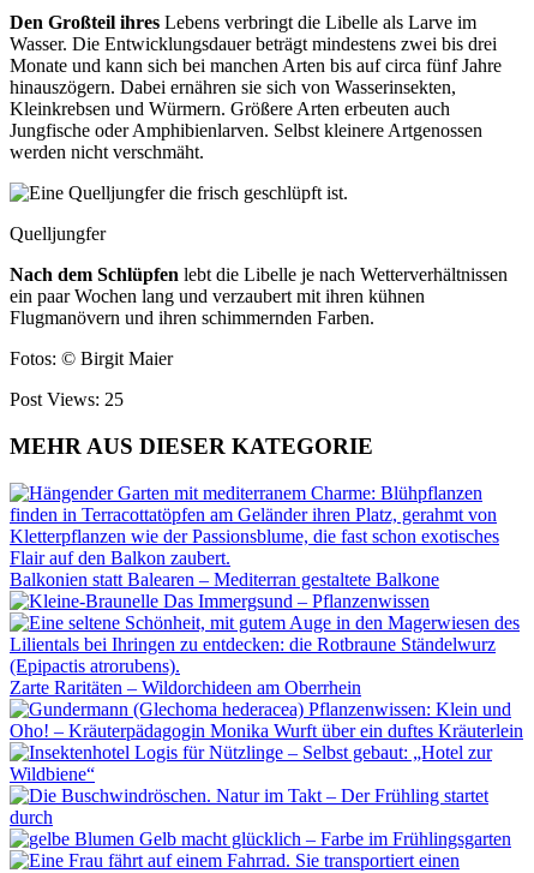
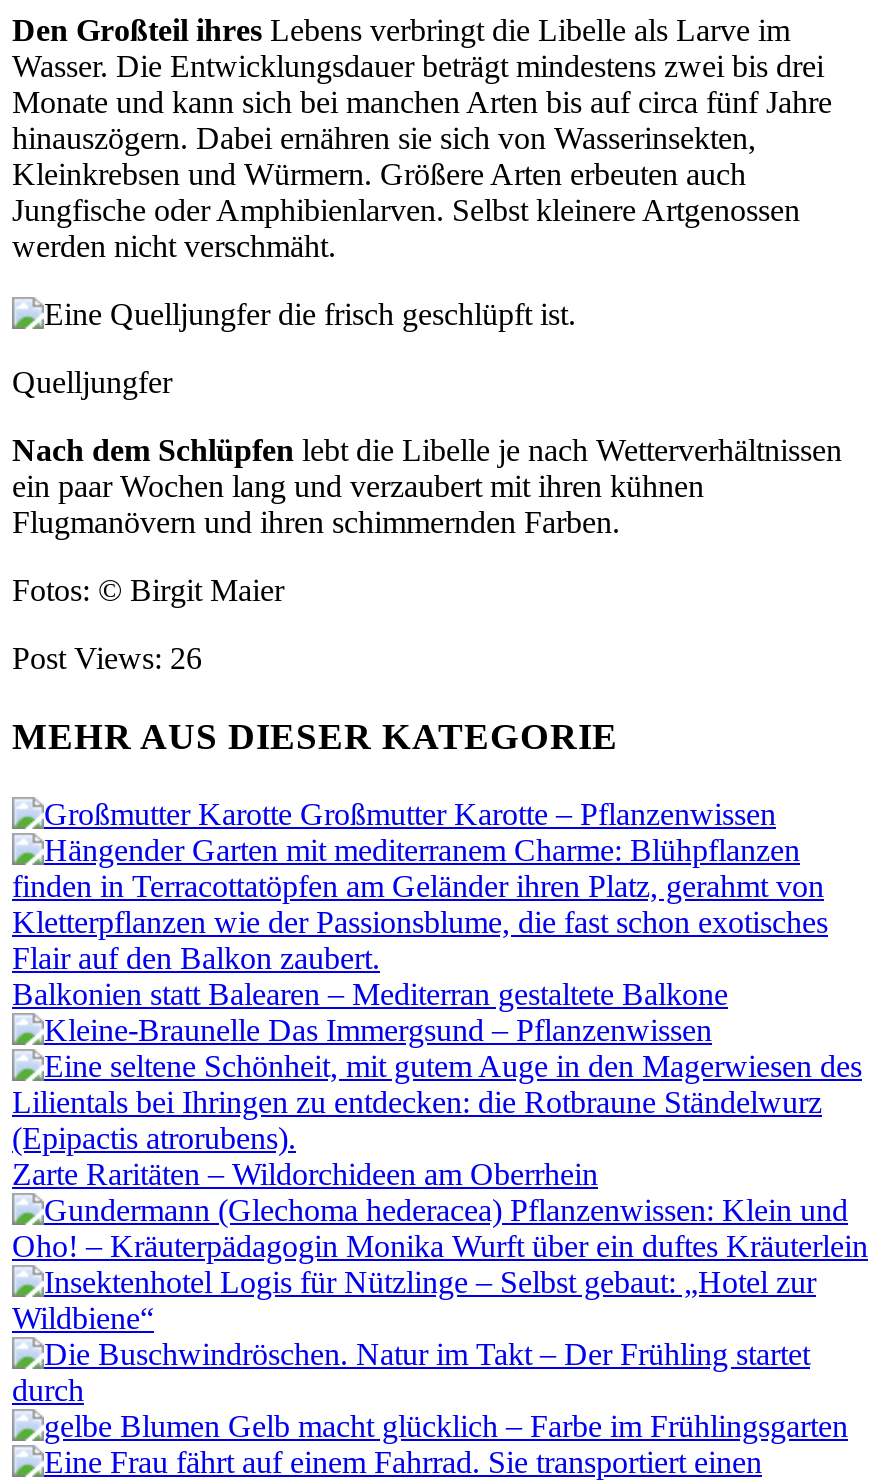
[10,389,124,410] Post Views: 25 -> [12,642,202,676] Post Views: 26
none -> [292,797,776,831] Großmutter Karotte – Pflanzenwissen

